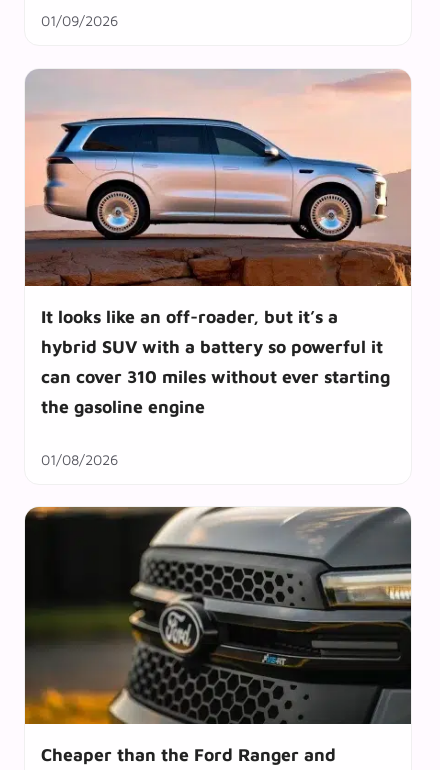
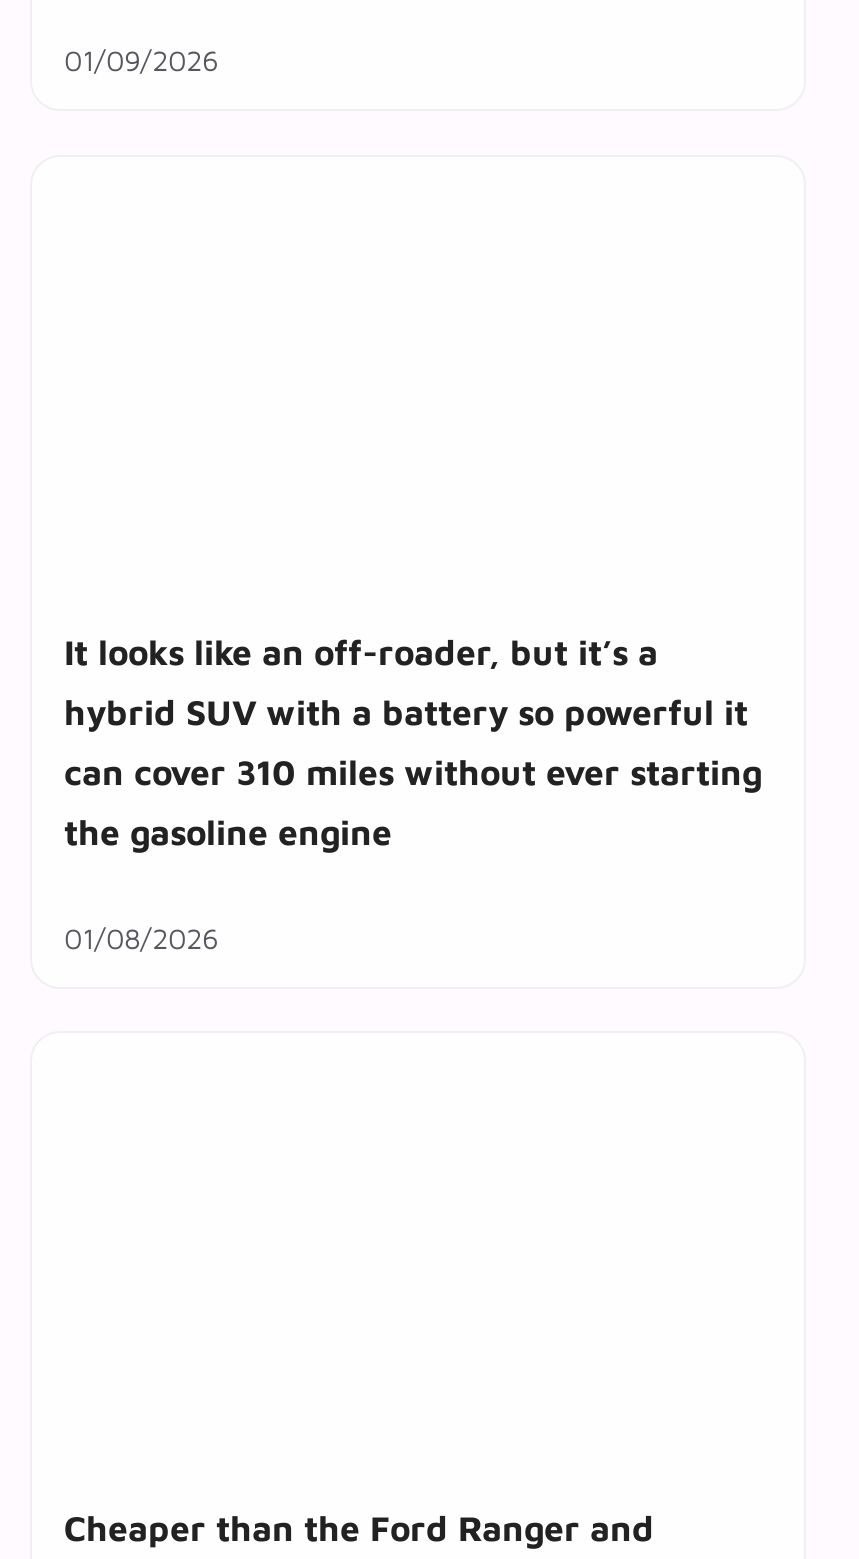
[24,69,412,287] [image] -> none
[24,506,412,725] [image] -> none

